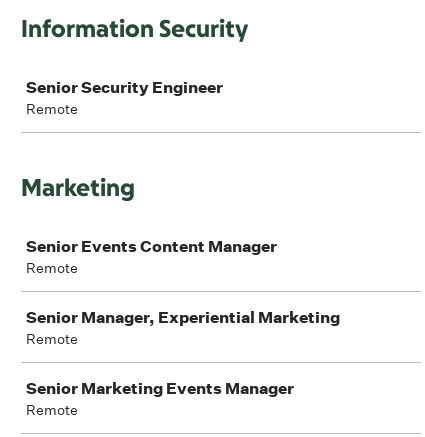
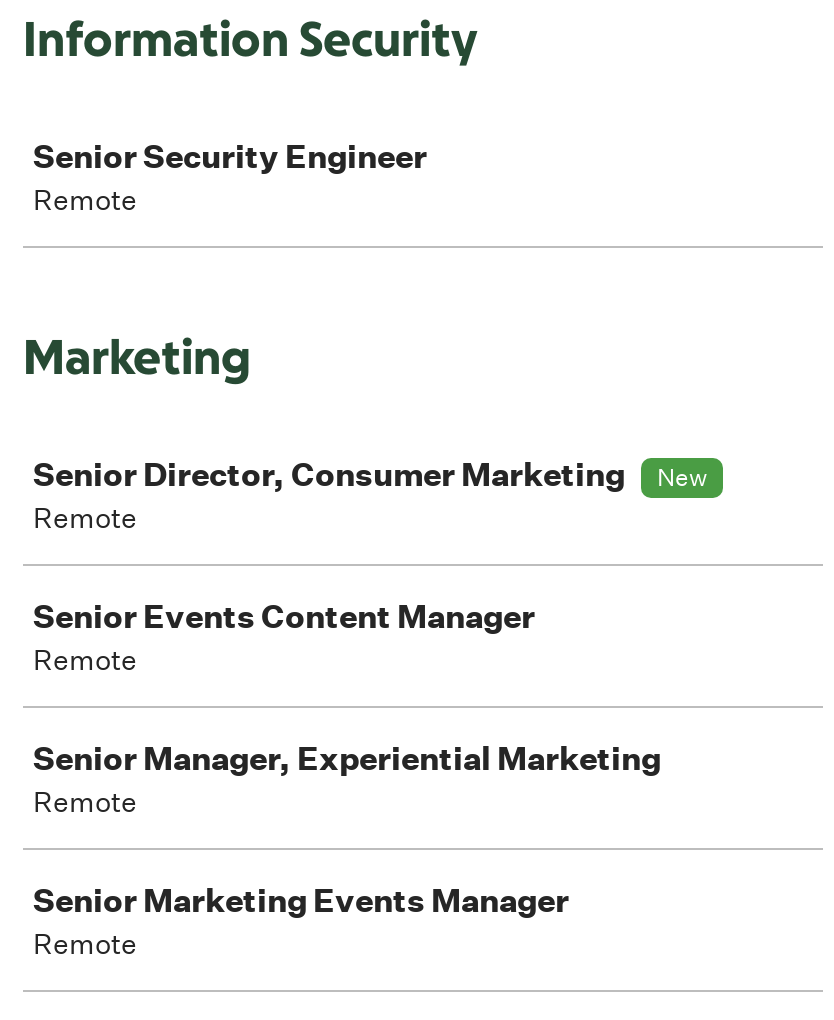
none -> [33,454,707,536] Senior Director, Consumer Marketing | New | Remote

